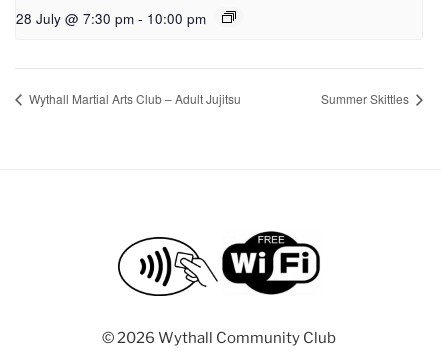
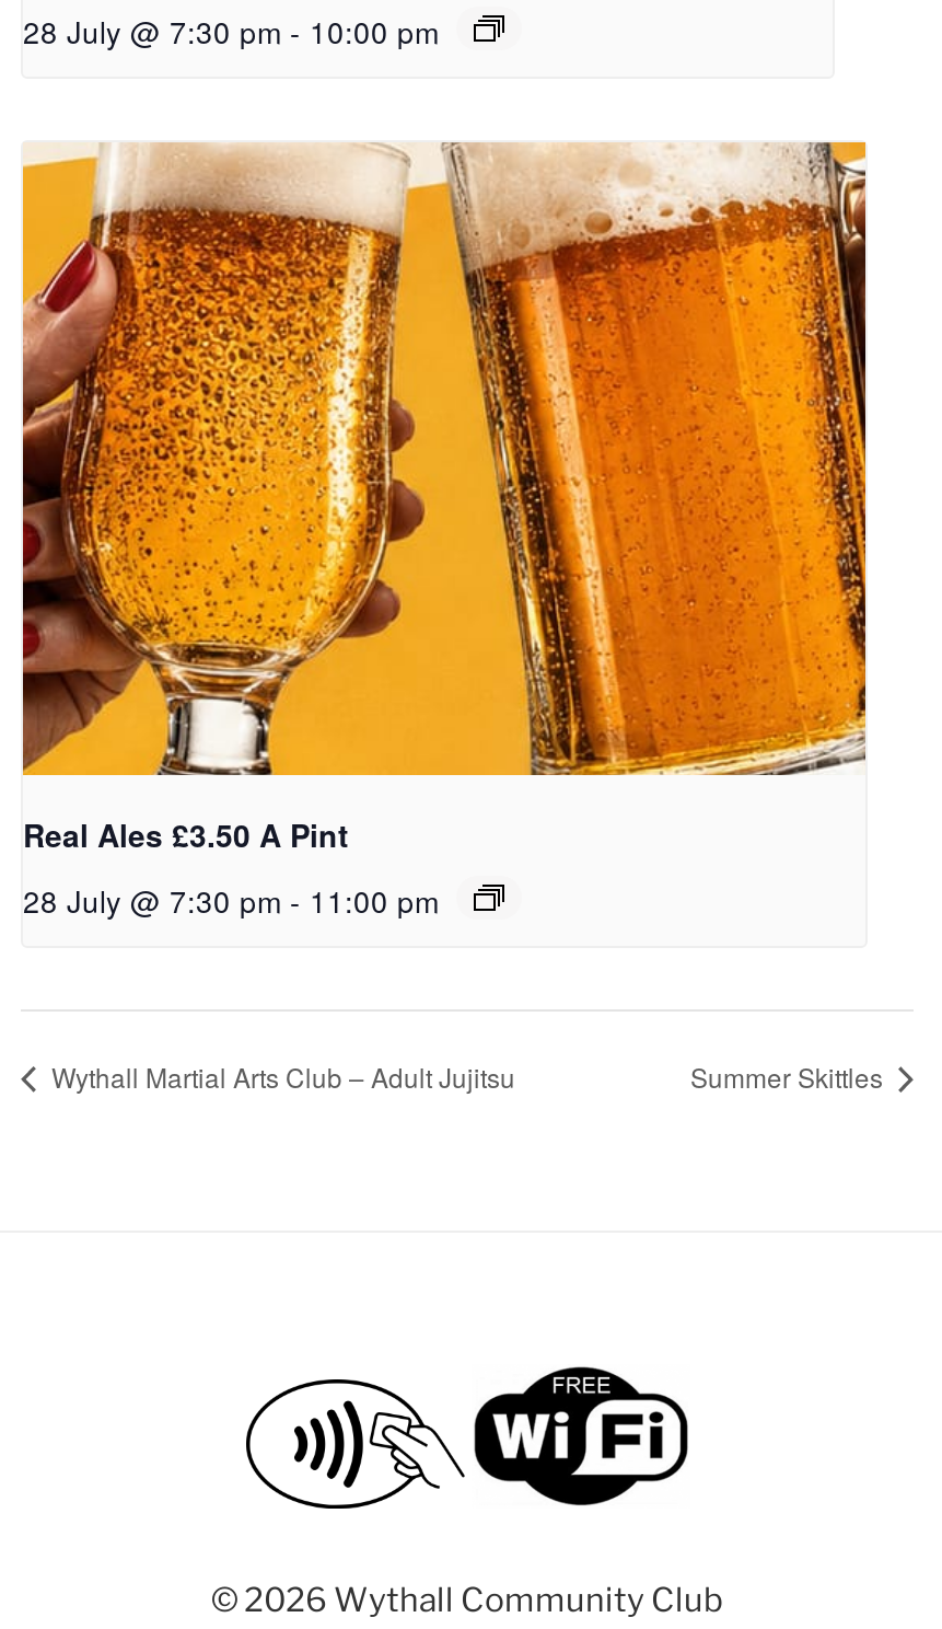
none -> [21,140,868,920] [image] | Real Ales £3.50 A Pint | 28 July @ 7:30 pm - 11:00 pm

